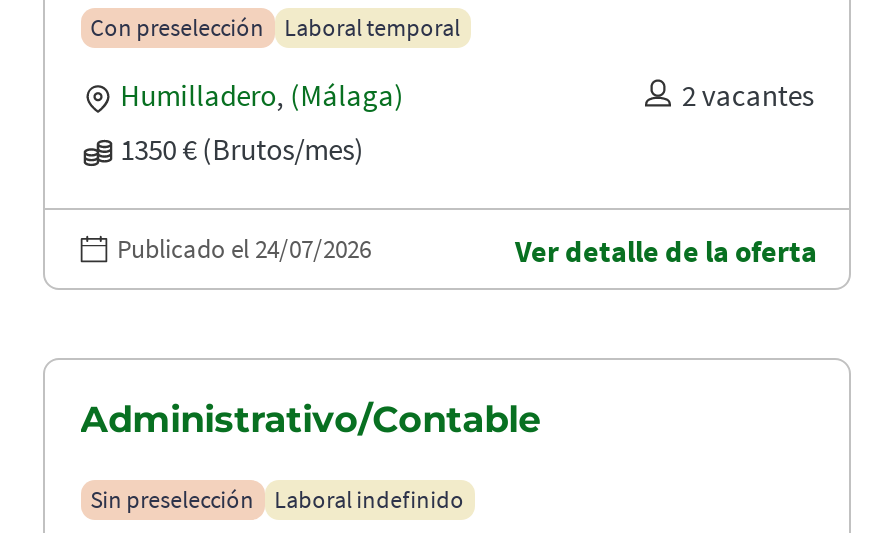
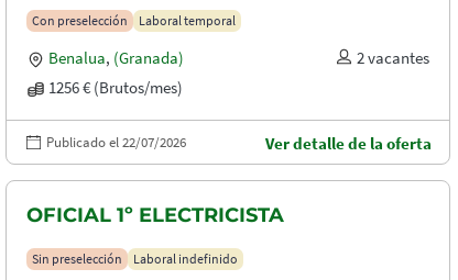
[120,76,404,114] Humilladero, (Málaga) -> [48,47,183,68] Benalua, (Granada)
[120,130,364,168] 1350 € (Brutos/mes) -> [48,77,182,98] 1256 € (Brutos/mes)
[117,232,371,266] Publicado el 24/07/2026 -> [46,133,186,152] Publicado el 22/07/2026
[80,398,540,442] Administrativo/Contable -> [26,203,284,227] OFICIAL 1º ELECTRICISTA

